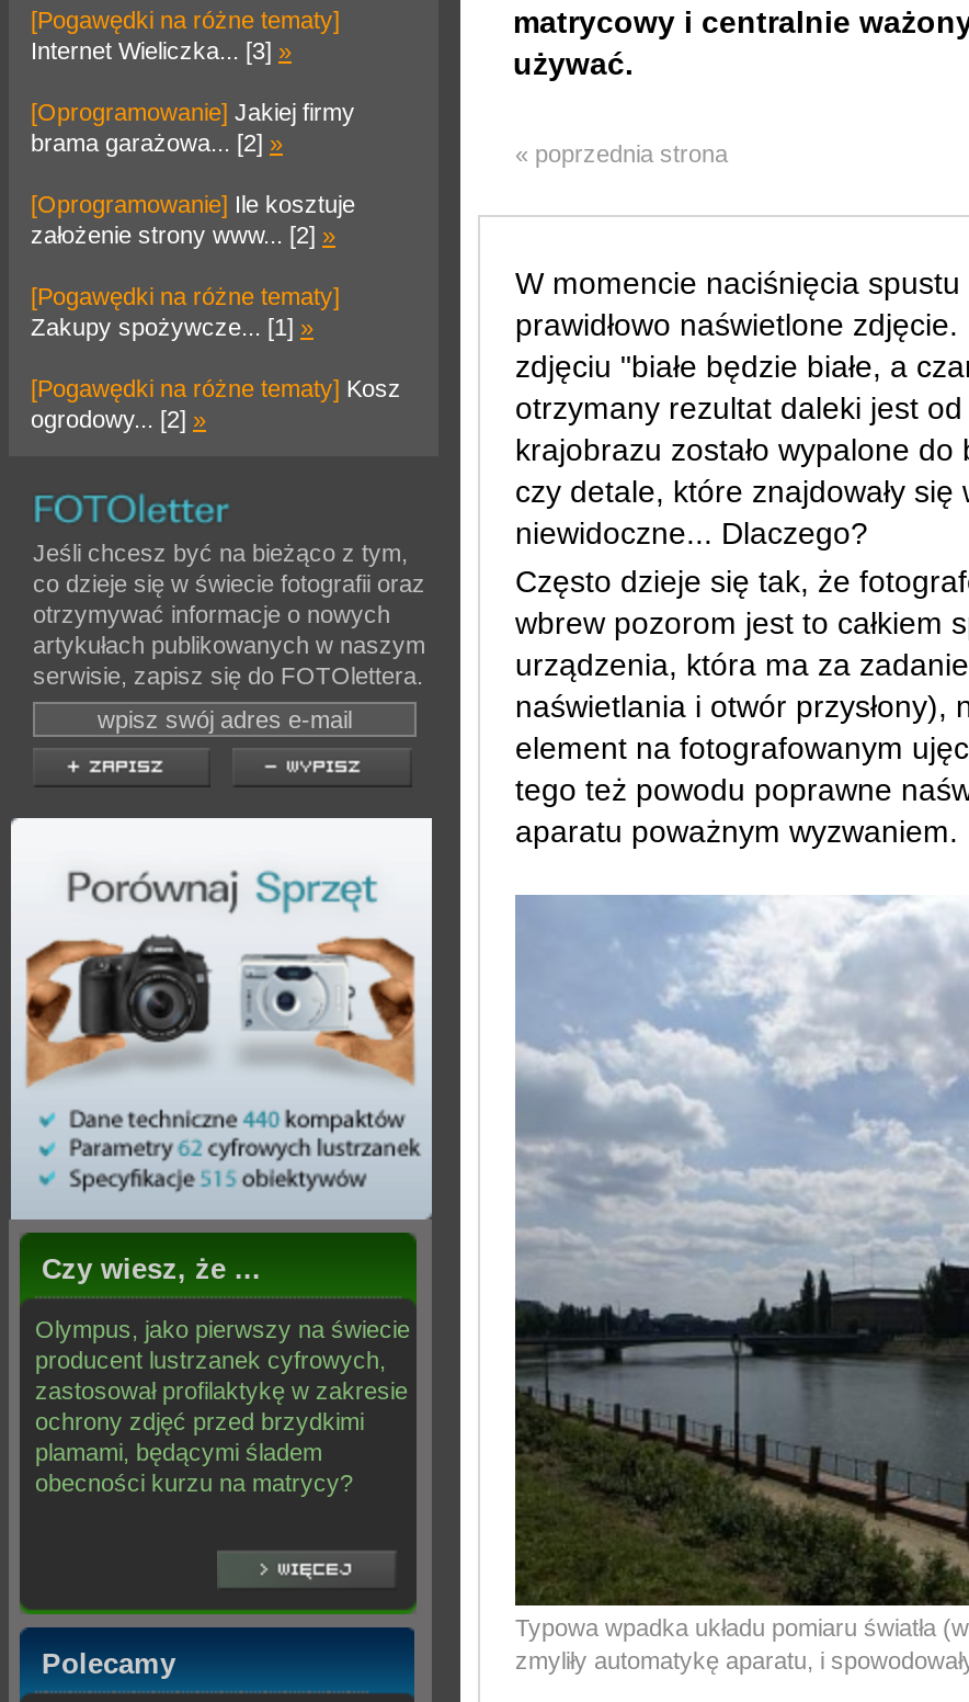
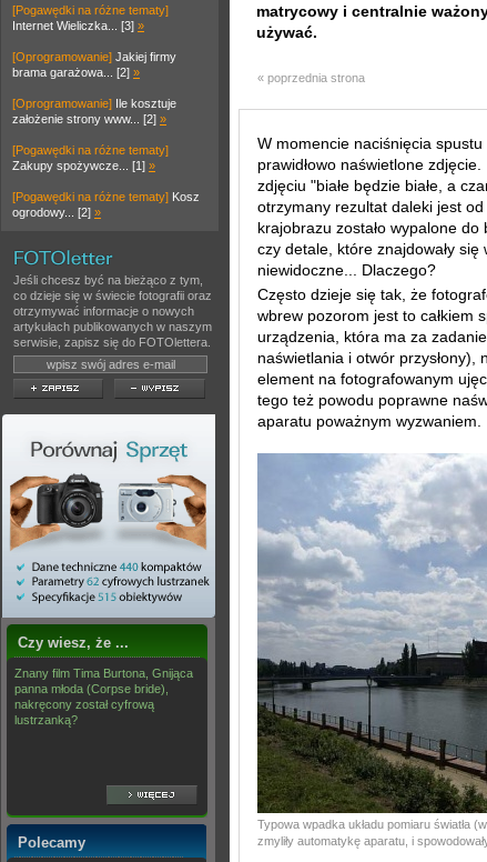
[35,1316,410,1496] Olympus, jako pierwszy na świecie | producent lustrzanek cyfrowych, | zastosował profilaktykę w zakresie | ochrony zdjęć przed brzydkimi | plamami, będącymi śladem | obecności kurzu na matrycy? -> [14,666,193,726] Znany film Tima Burtona, Gnijąca | panna młoda (Corpse bride), | nakręcony został cyfrową | lustrzanką?

